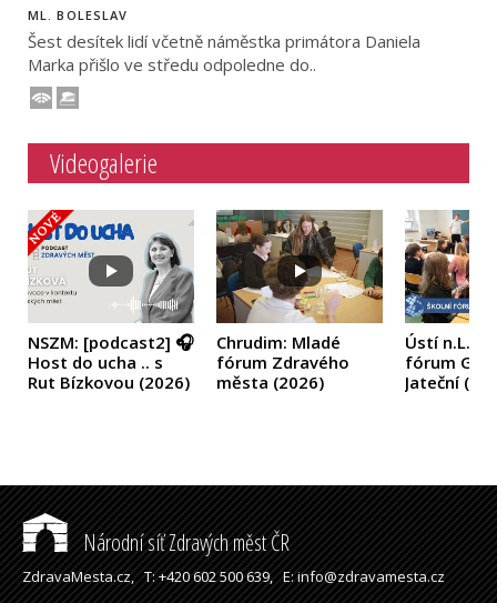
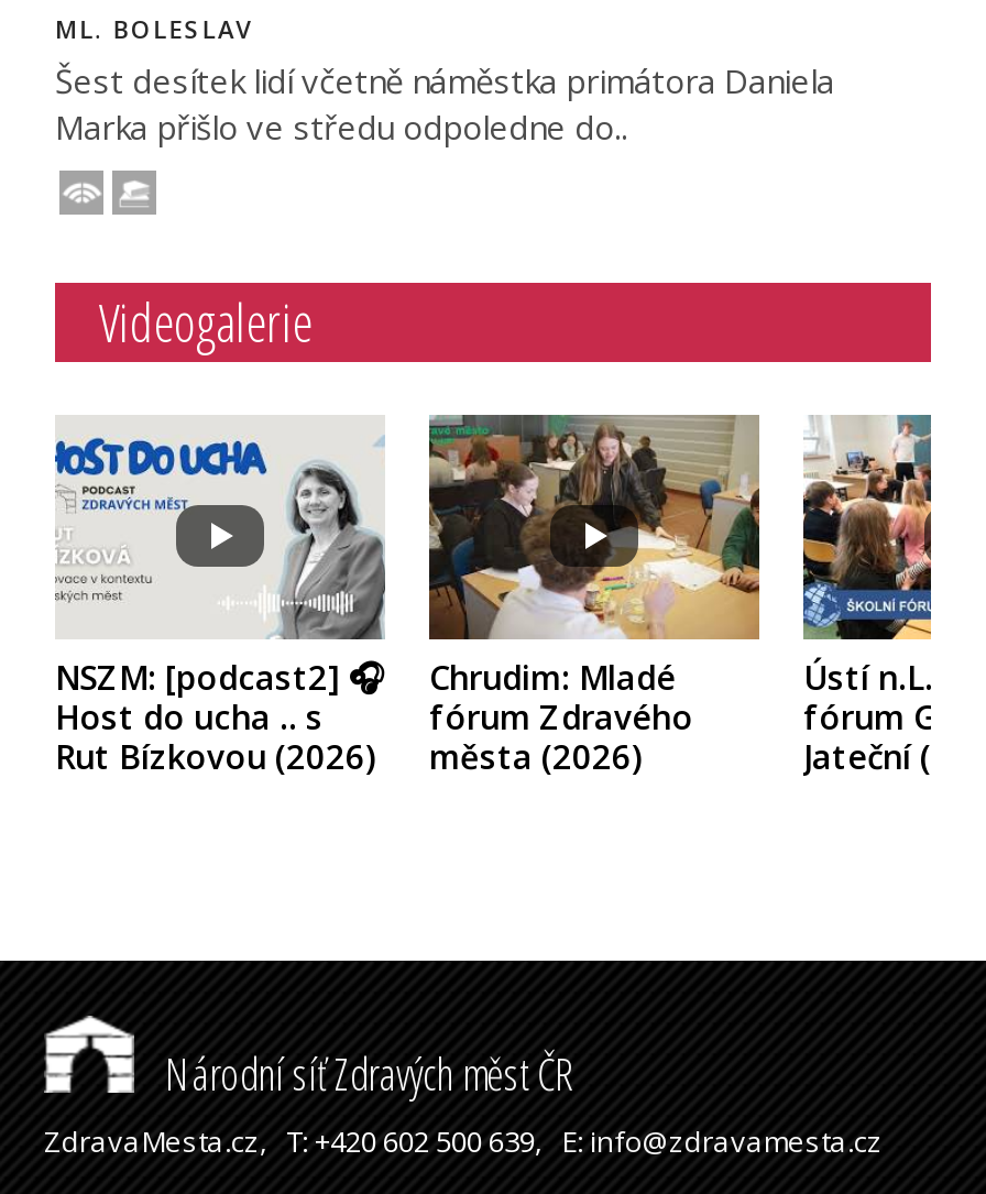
[27,209,74,257] [image] -> [53,415,143,503] [image]

